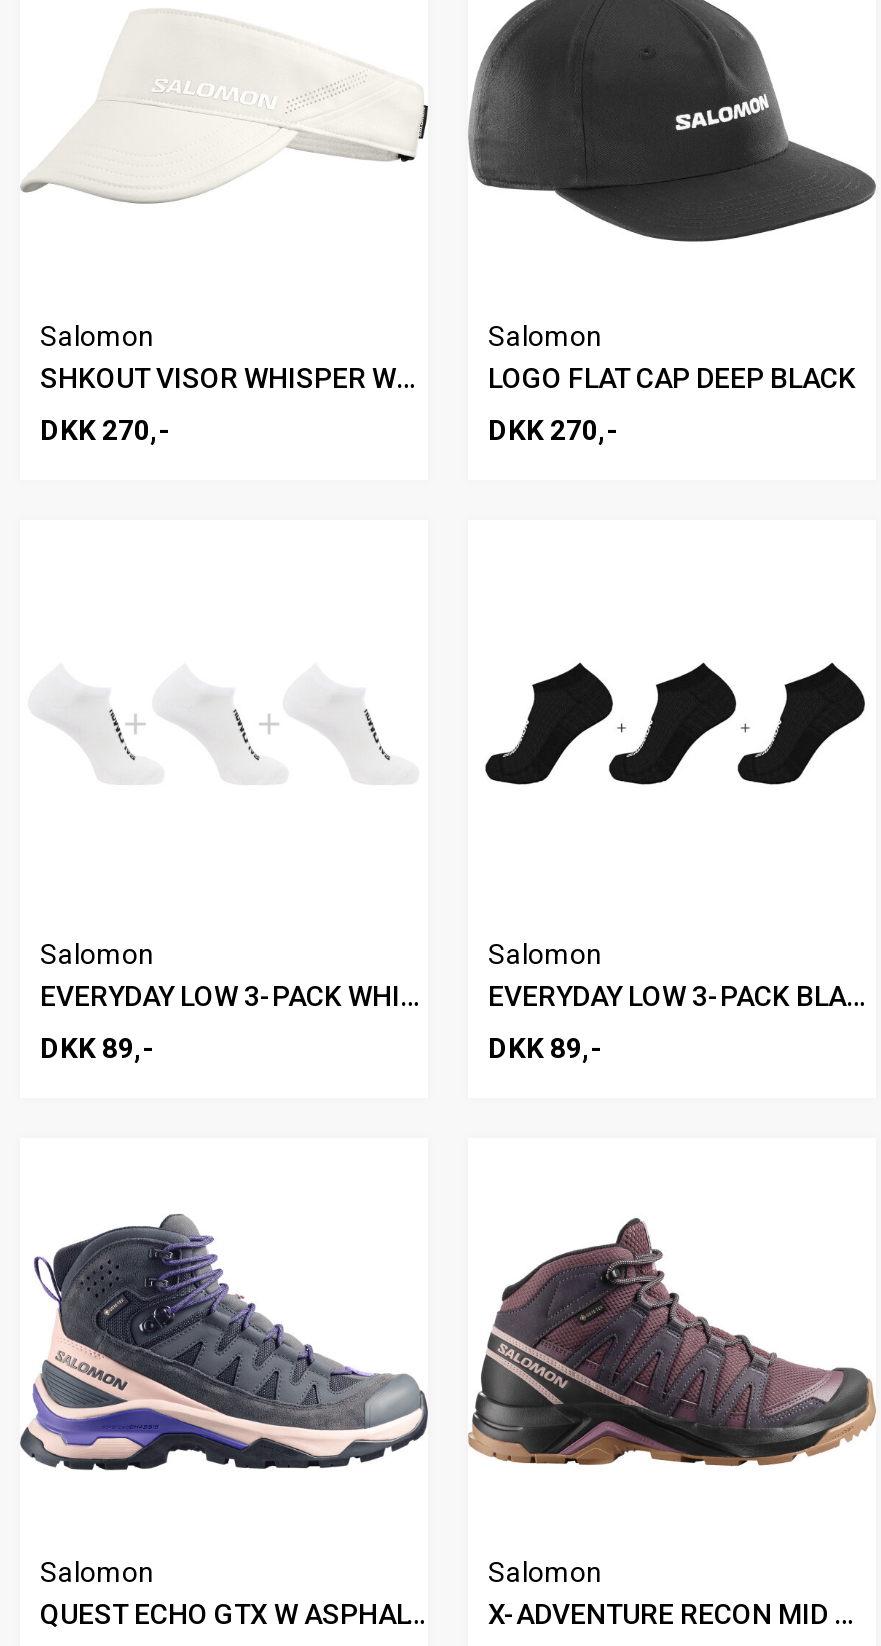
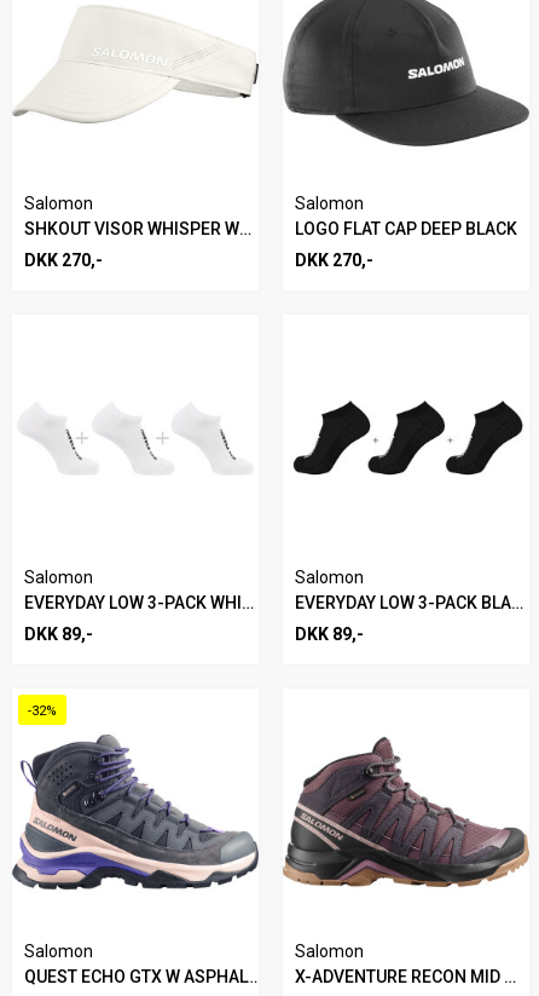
none -> [28,702,57,718] -32%

